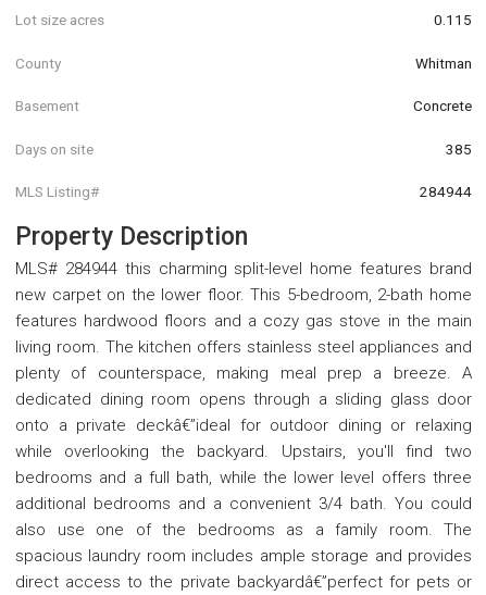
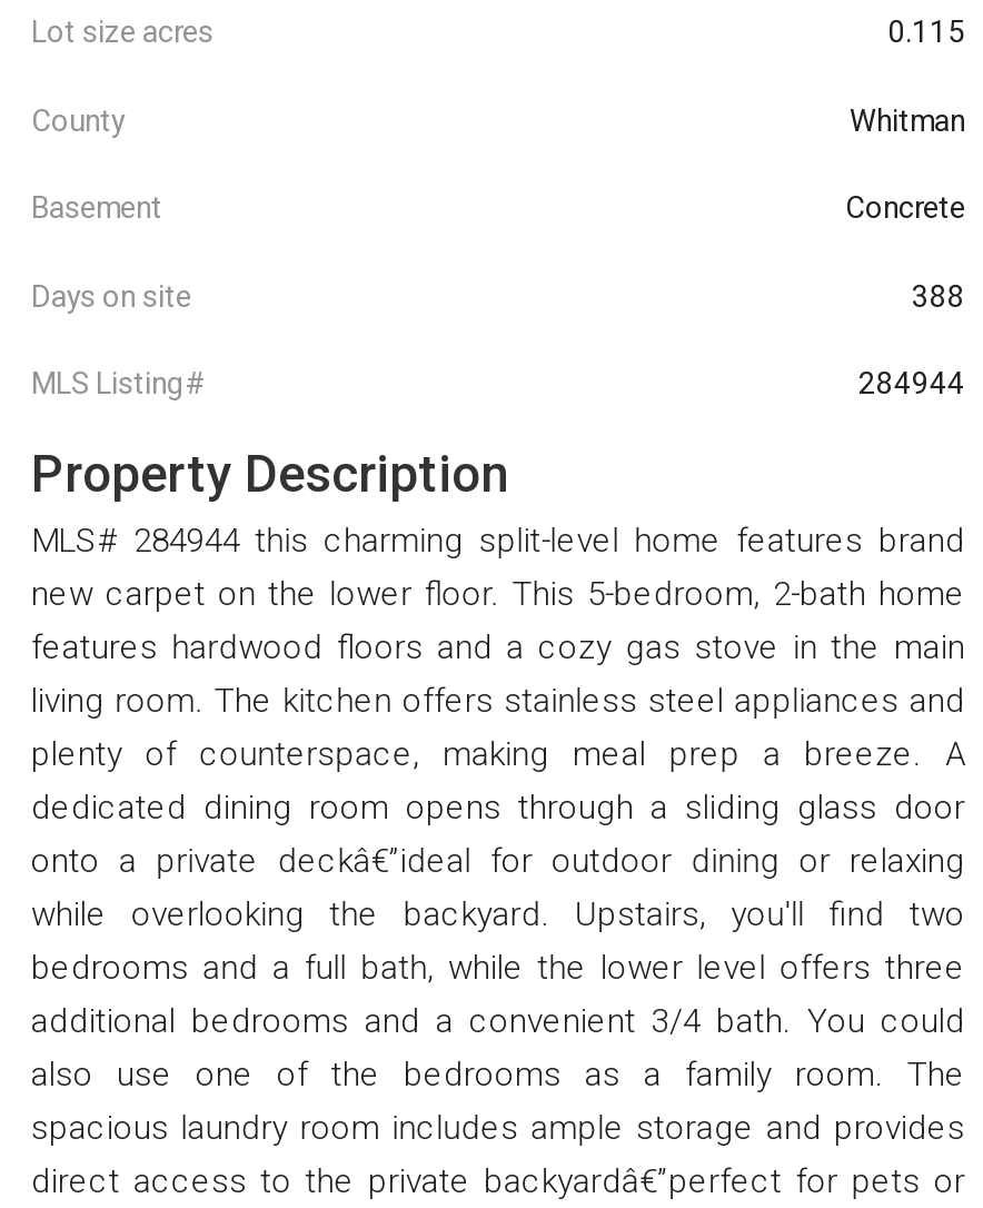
[446,140,472,157] 385 -> [912,277,965,313] 388

